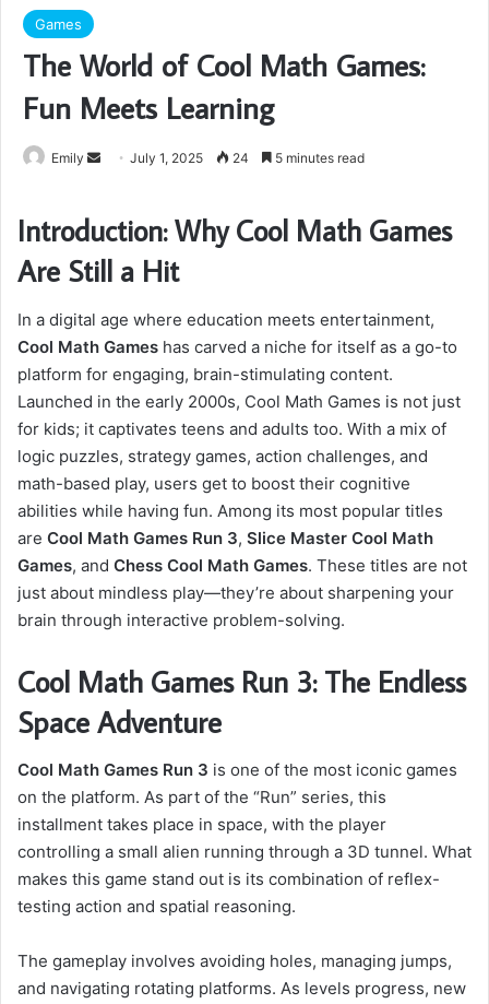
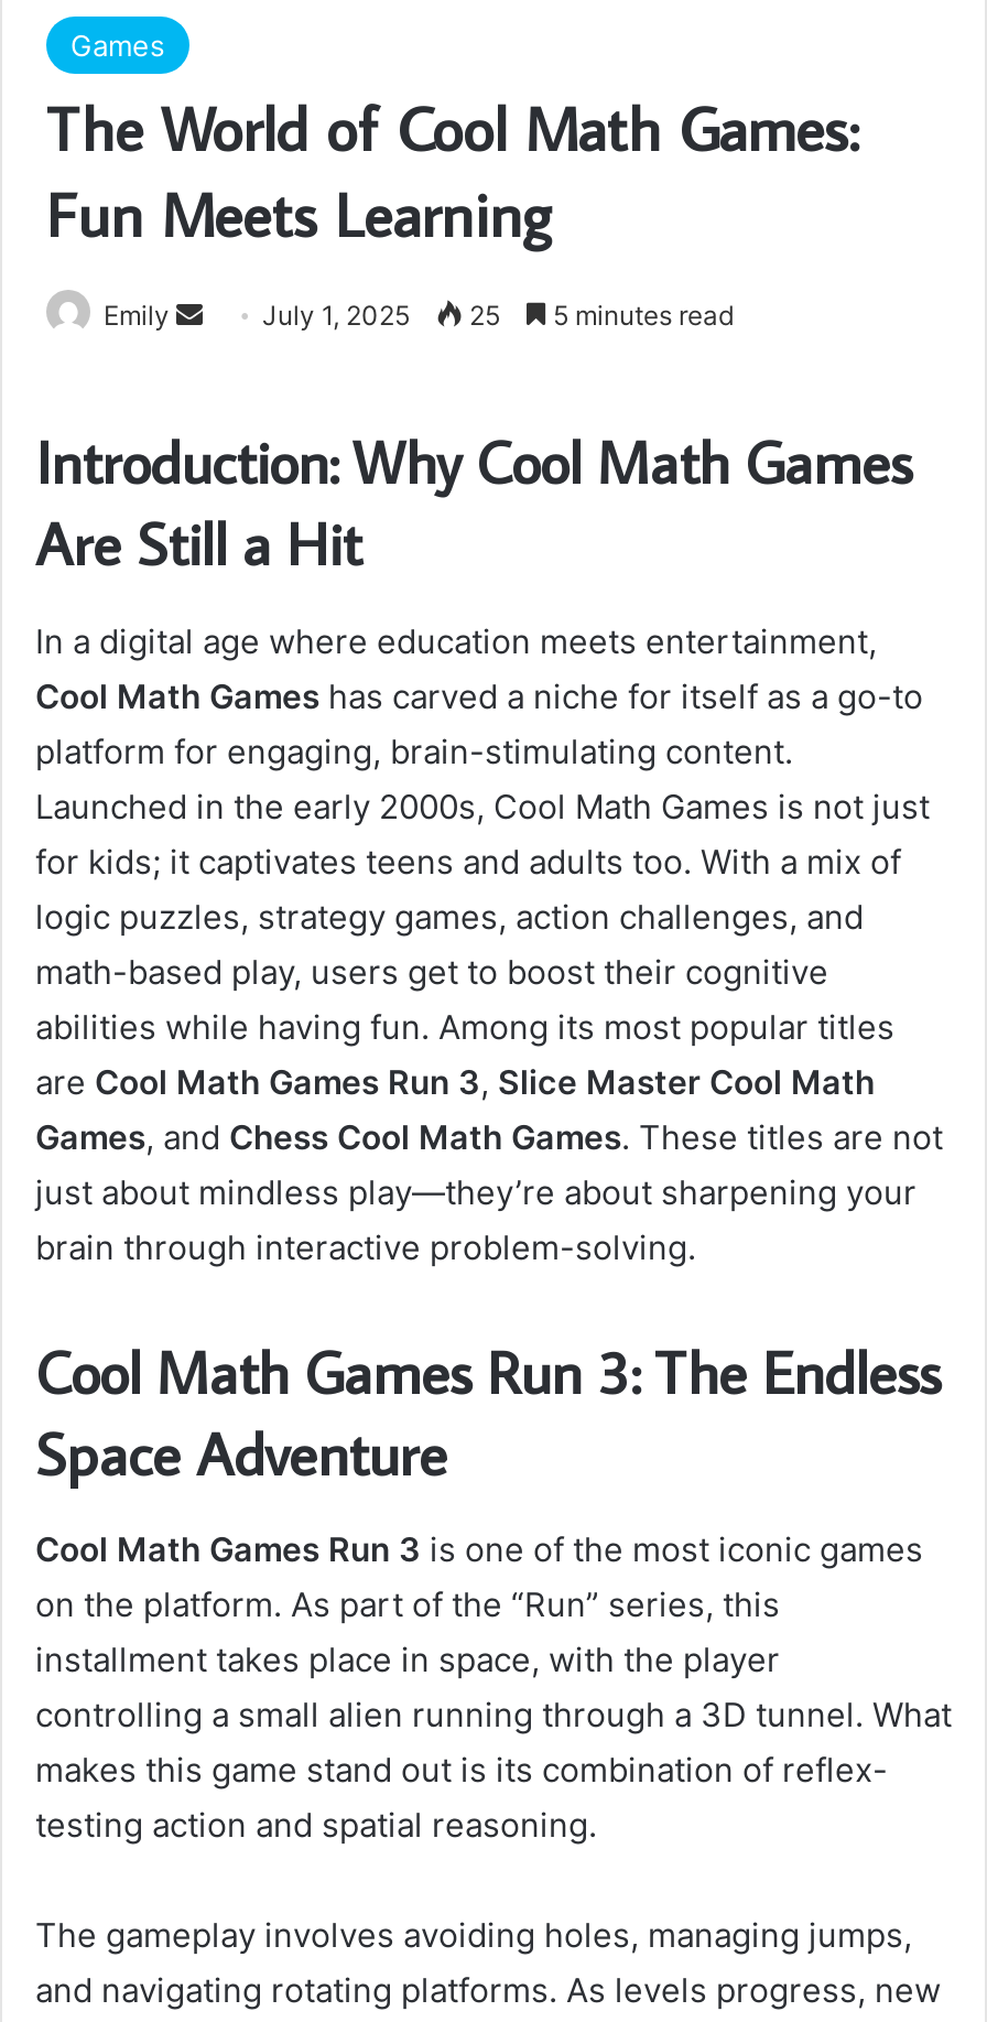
[229,150,249,166] 24 -> [463,299,500,332] 25

